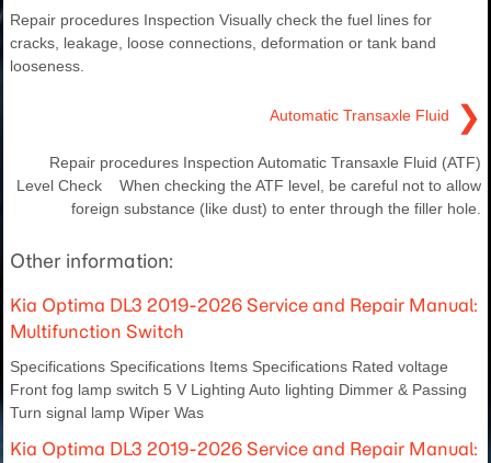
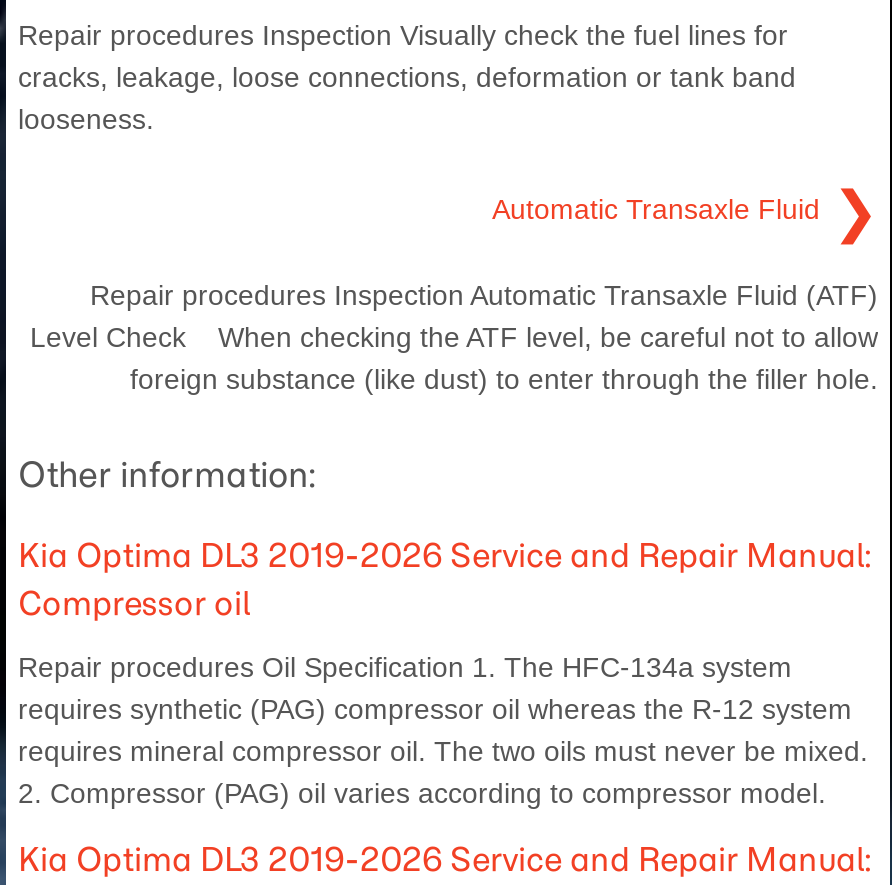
[10,320,184,342] Multifunction Switch -> [18,582,252,622] Compressor oil
[10,357,467,421] Specifications Specifications Items Specifications Rated voltage | Front fog lamp switch 5 V Lighting Auto lighting Dimmer & Passing | Turn signal lamp Wiper Was -> [18,650,868,808] Repair procedures Oil Specification 1. The HFC-134a system | requires synthetic (PAG) compressor oil whereas the R-12 system | requires mineral compressor oil. The two oils must never be mixed. | 2. Compressor (PAG) oil varies according to compressor model.

